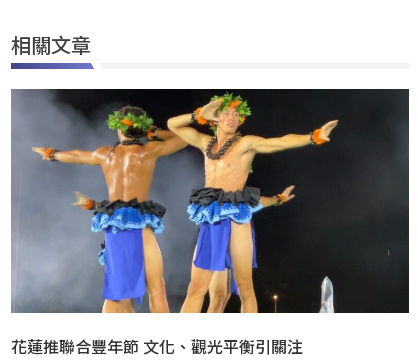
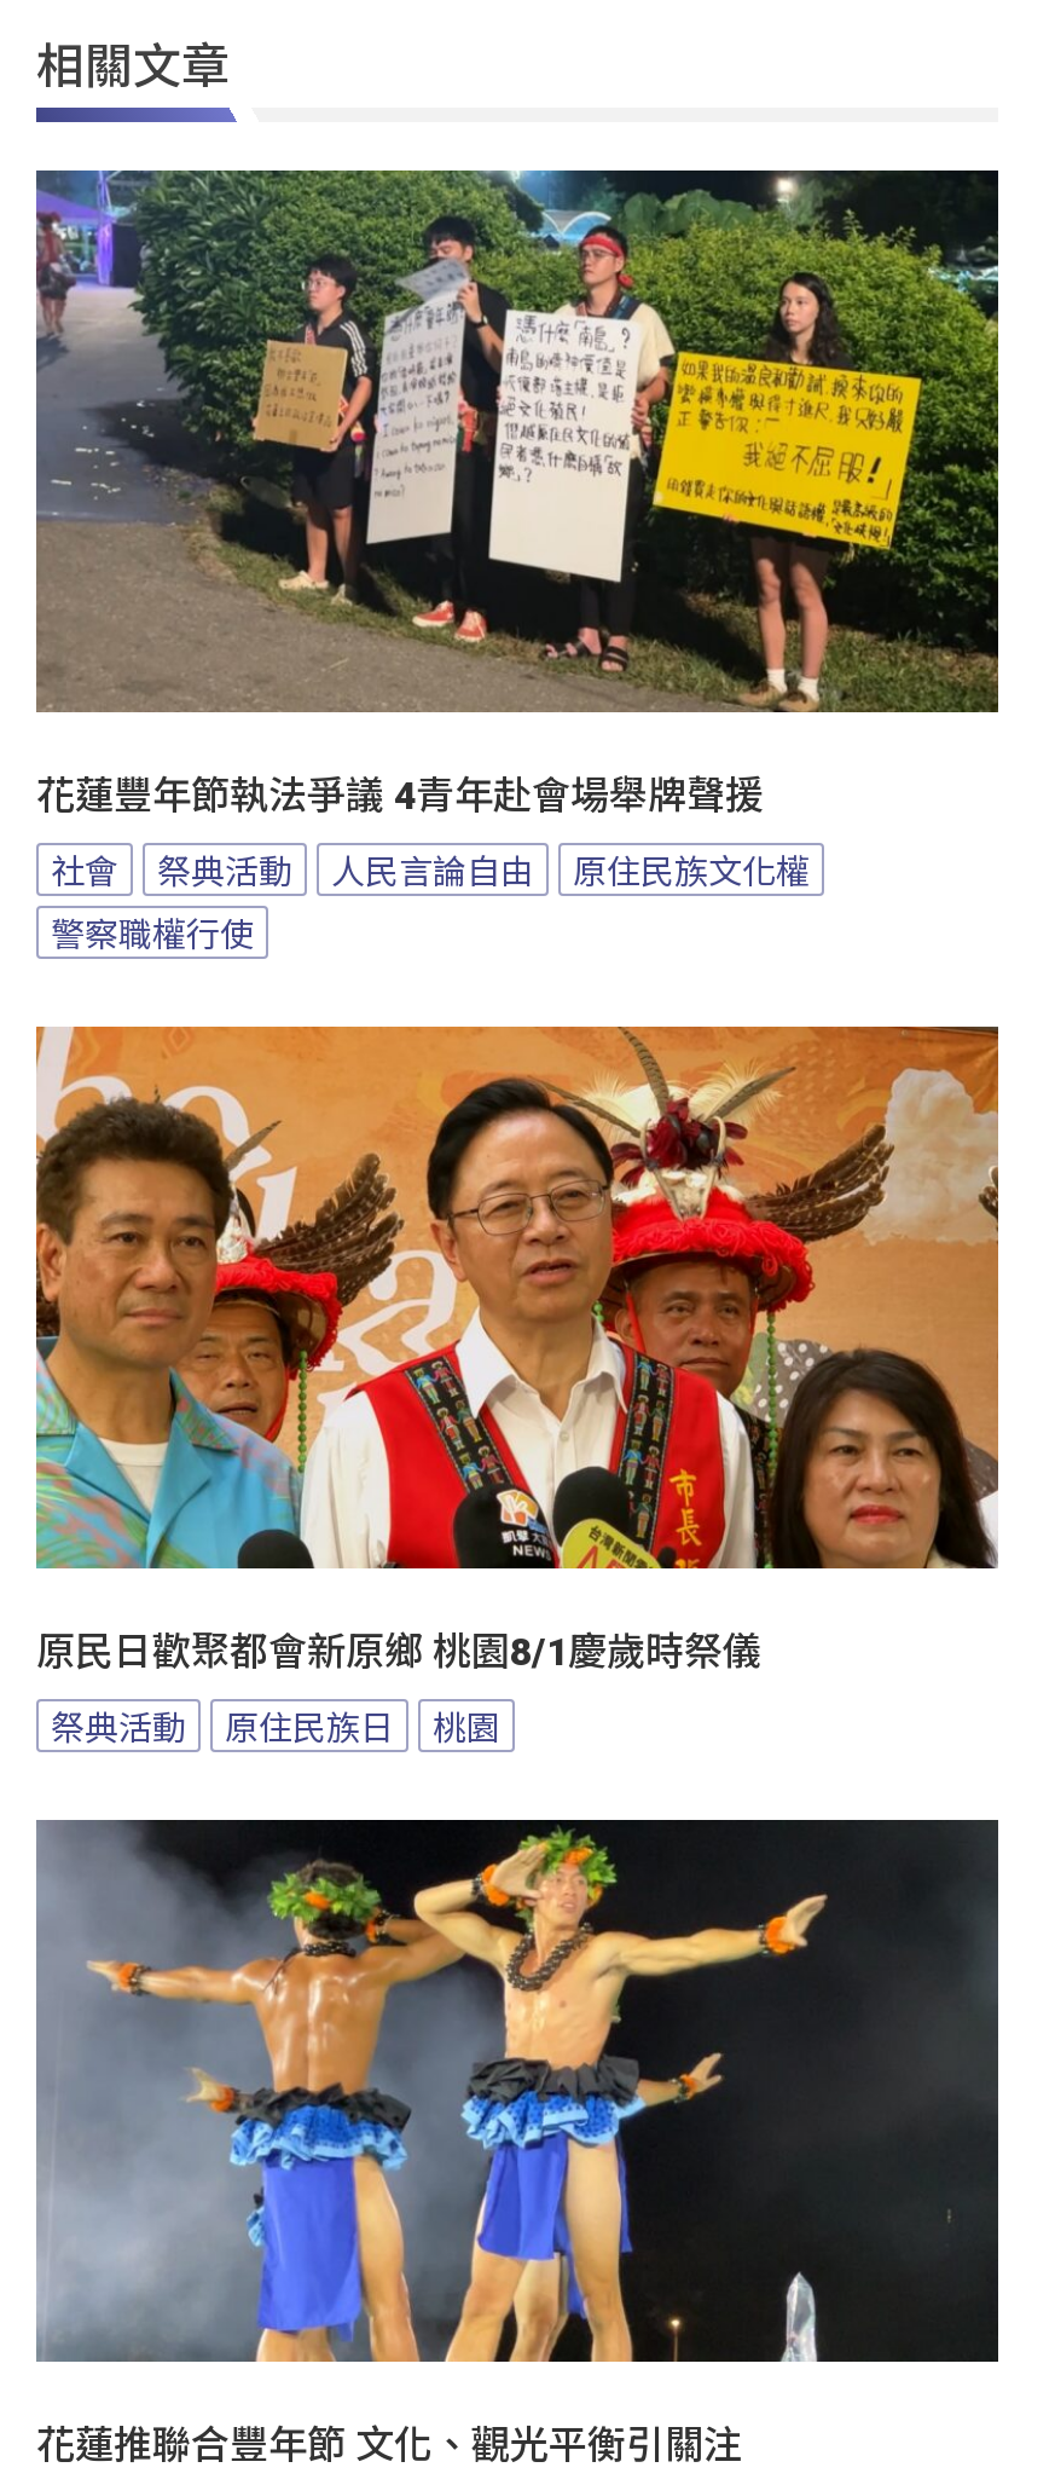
none -> [34,1024,1001,1750] [image] | 原民日歡聚都會新原鄉 桃園8/1慶歲時祭儀 | 祭典活動 | 原住民族日 | 桃園
none -> [36,168,998,957] [image] | 花蓮豐年節執法爭議 4青年赴會場舉牌聲援 | 社會 | 祭典活動 | 人民言論自由 | 原住民族文化權 | 警察職權行使

